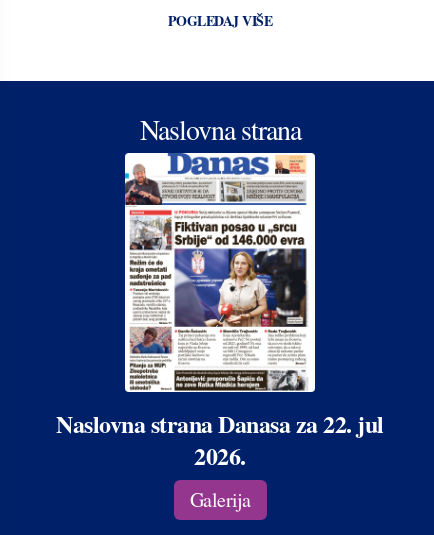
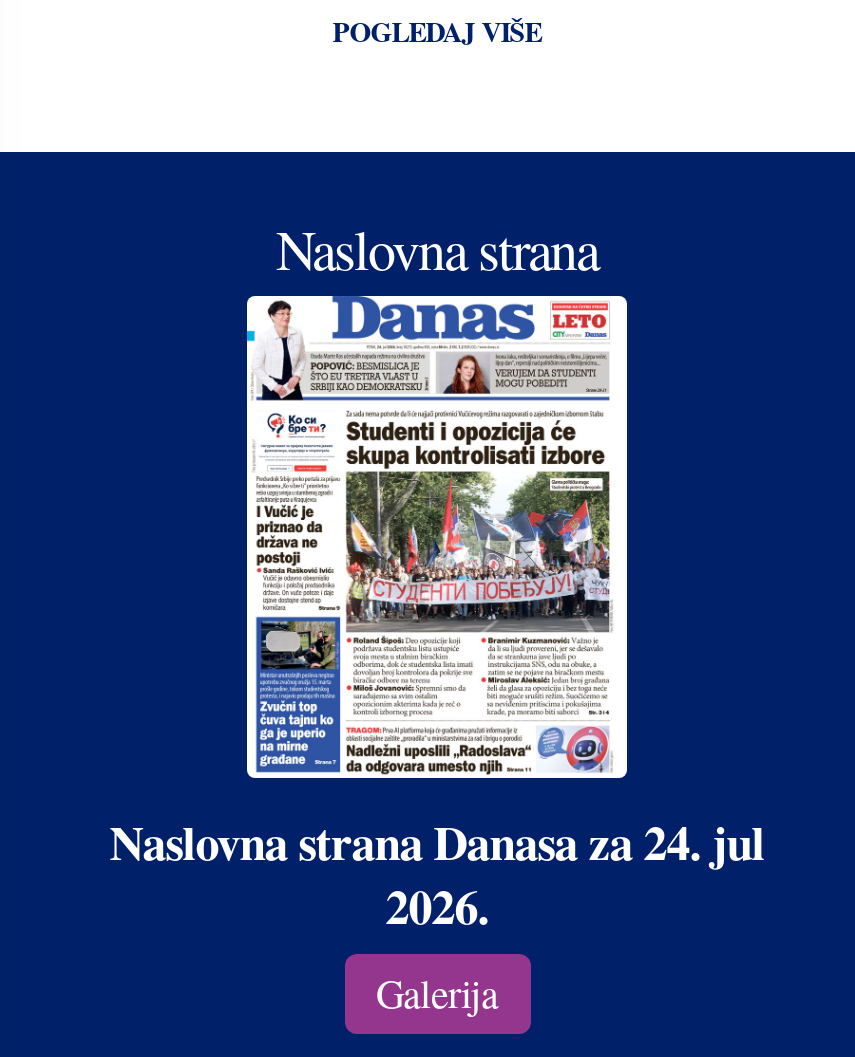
[56,154,384,441] [image] | Naslovna strana Danasa za 22. jul -> [109,298,765,875] [image] | Naslovna strana Danasa za 24. jul

